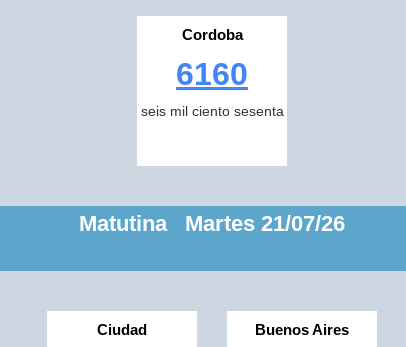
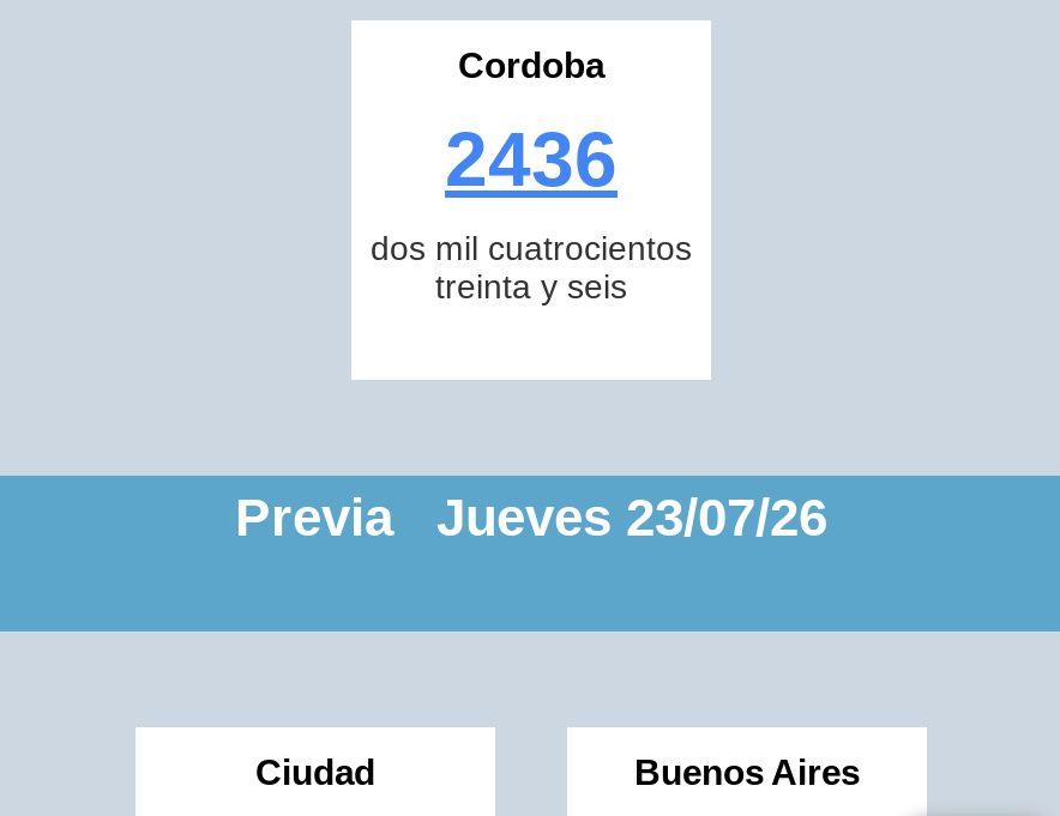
[140,56,283,119] 6160 | seis mil ciento sesenta -> [371,116,692,306] 2436 | dos mil cuatrocientos | treinta y seis
[79,211,345,236] Matutina Martes 21/07/26 -> [235,488,827,548] Previa Jueves 23/07/26

